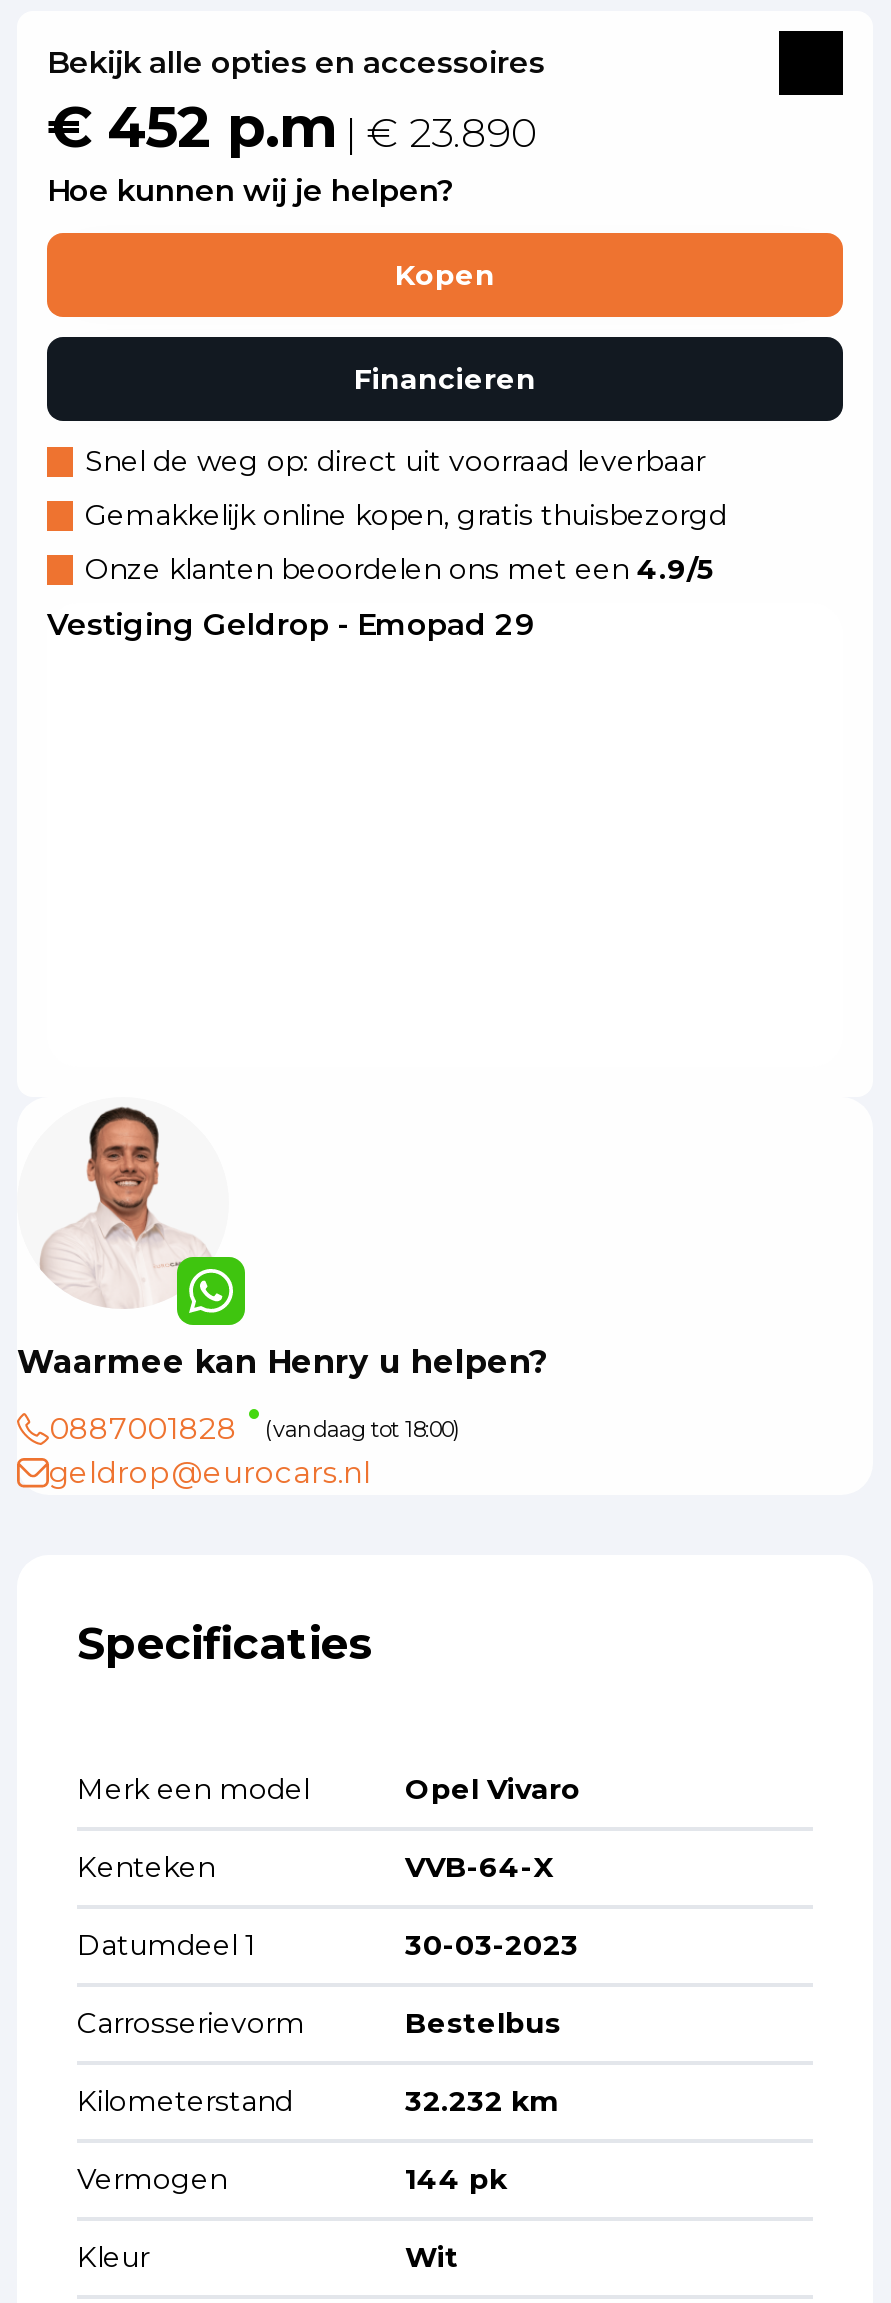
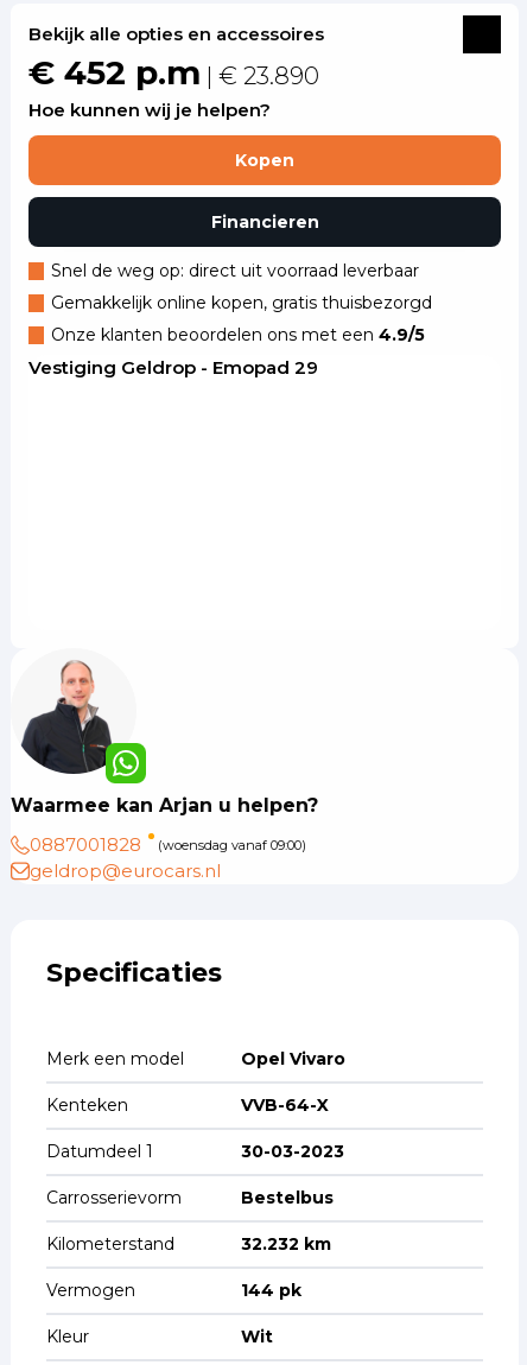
[17,1105,547,1381] [image] | Waarmee kan Henry u helpen? -> [11,654,318,817] [image] | Waarmee kan Arjan u helpen?
[265,1415,461,1443] (vandaag tot 18:00) -> [158,837,306,854] (woensdag vanaf 09:00)

